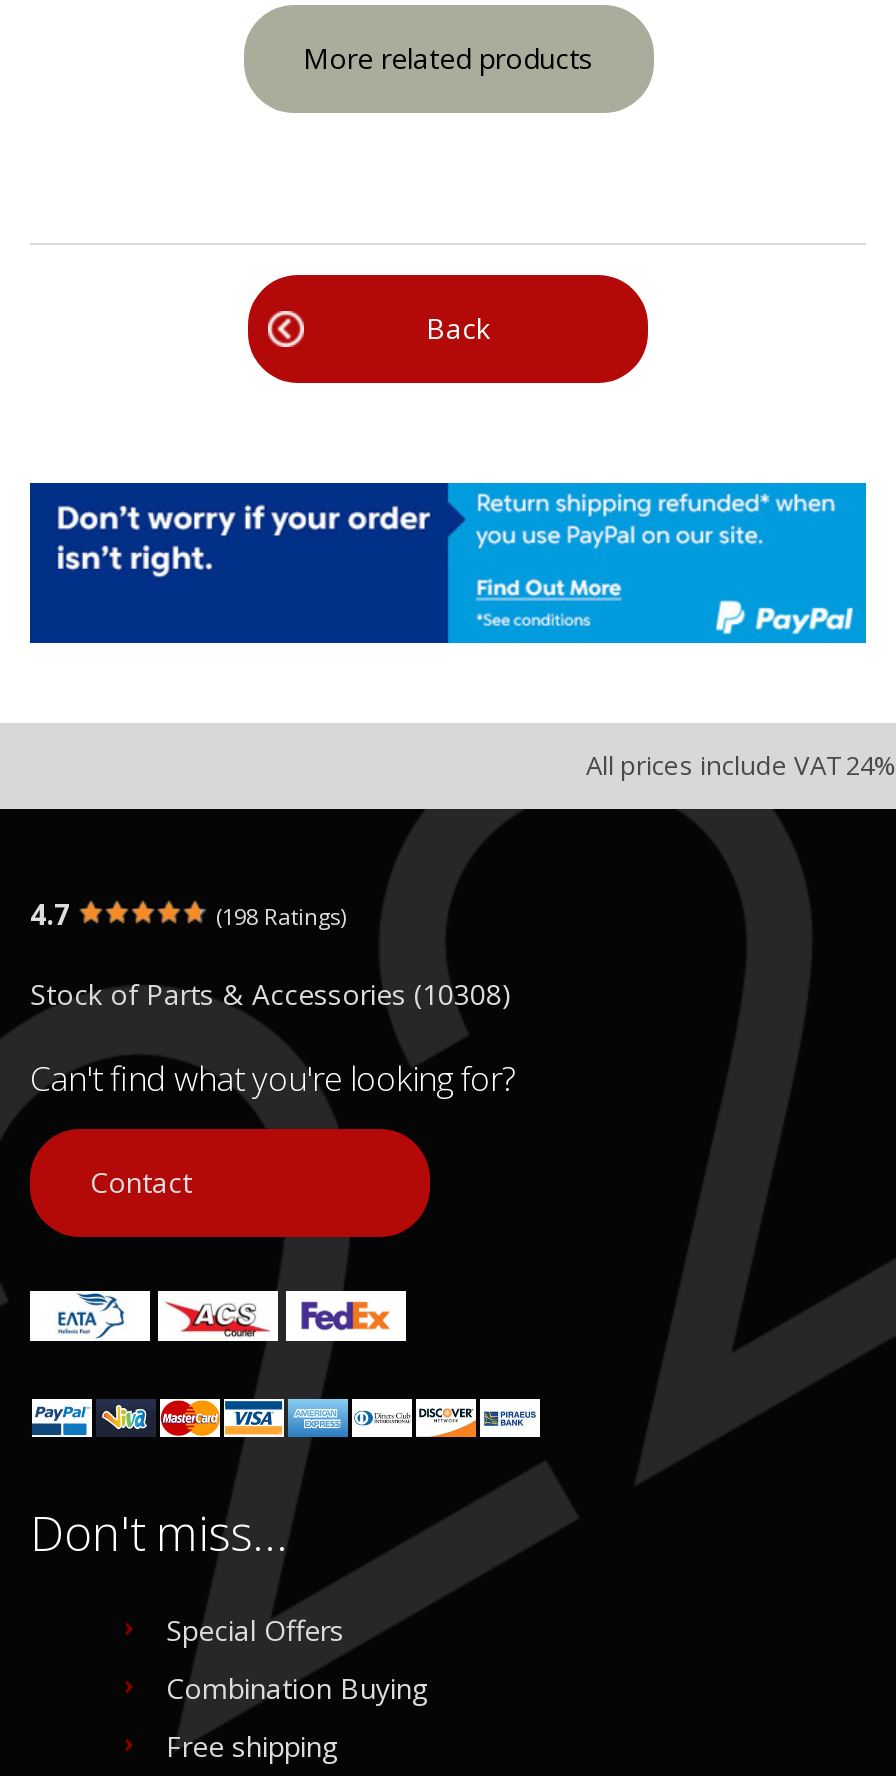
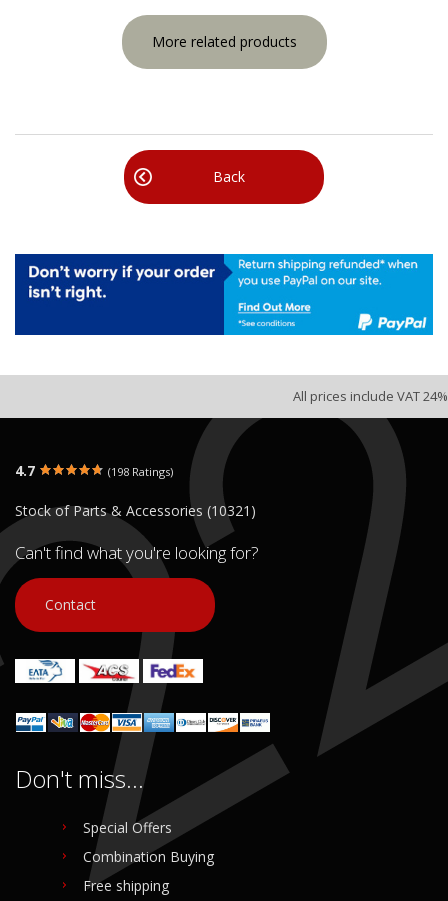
[30,975,512,1013] Stock of Parts & Accessories (10308) -> [15,501,256,520] Stock of Parts & Accessories (10321)

